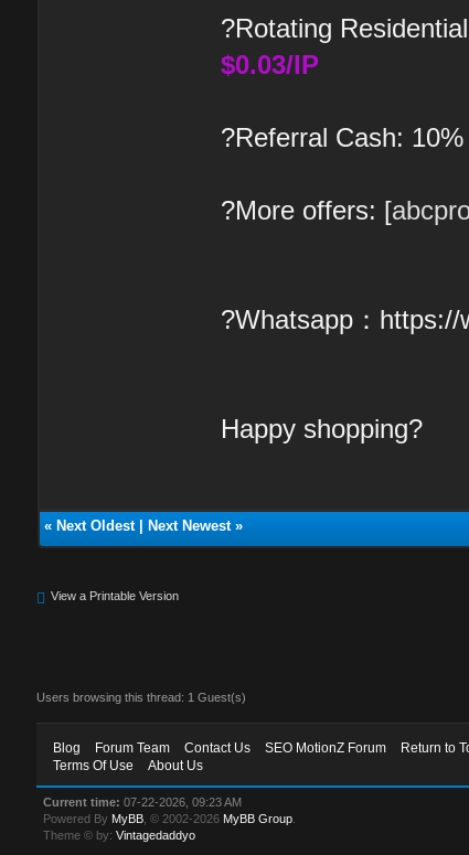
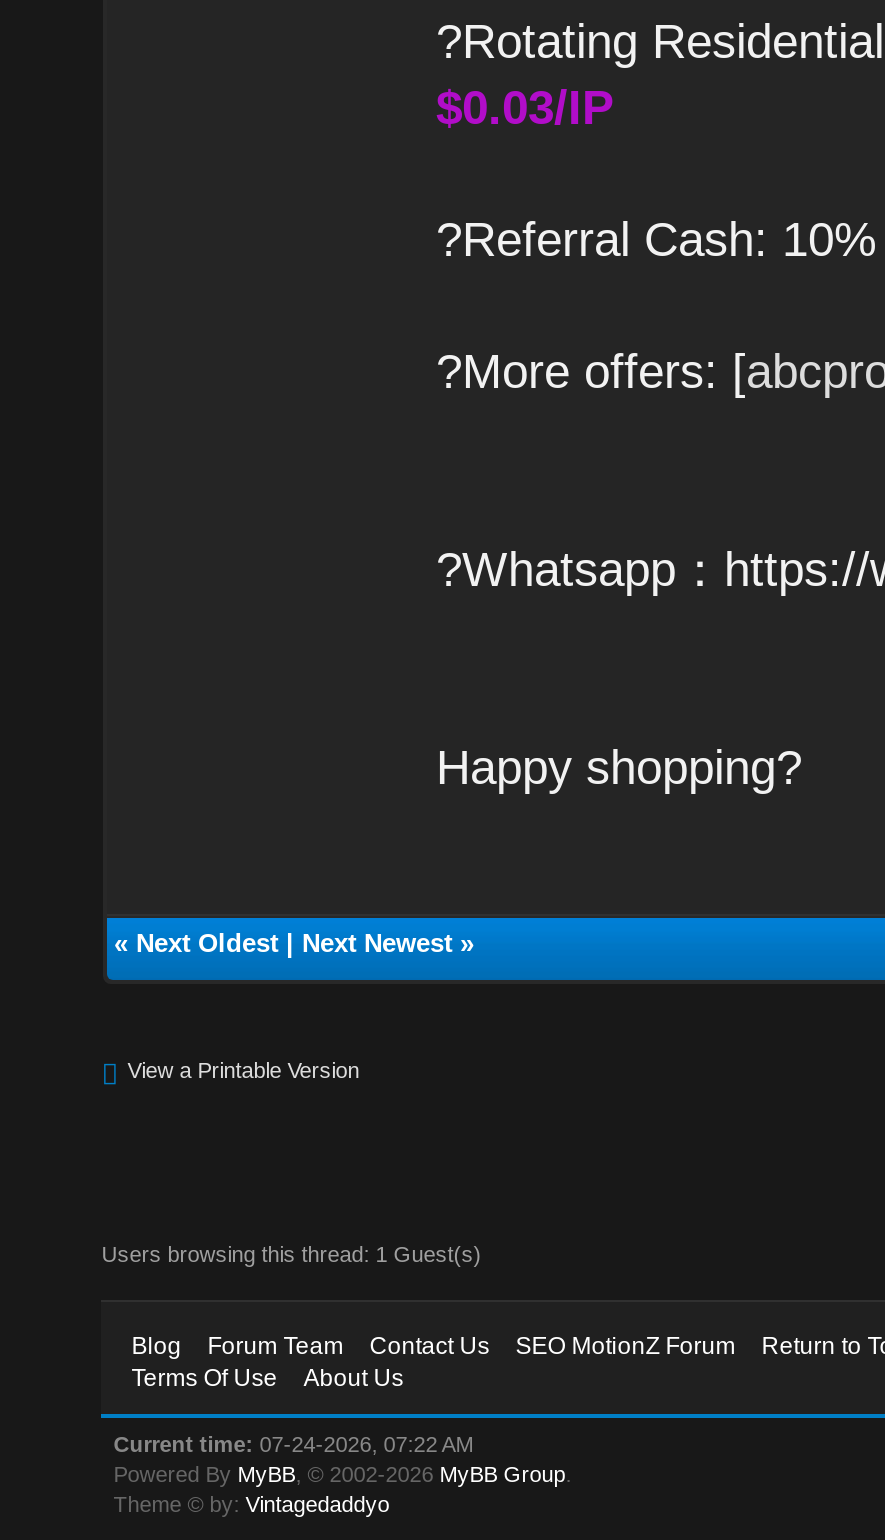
[43,795,242,808] Current time: 07-22-2026, 09:23 AM -> [113,1432,473,1456] Current time: 07-24-2026, 07:22 AM

